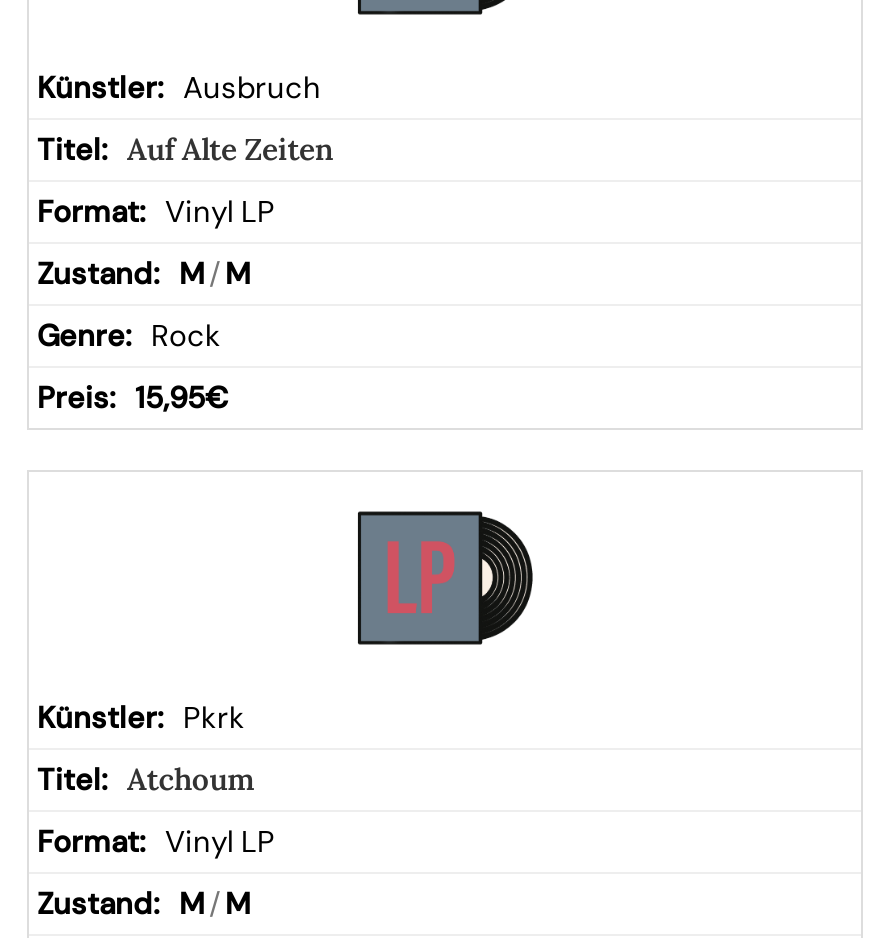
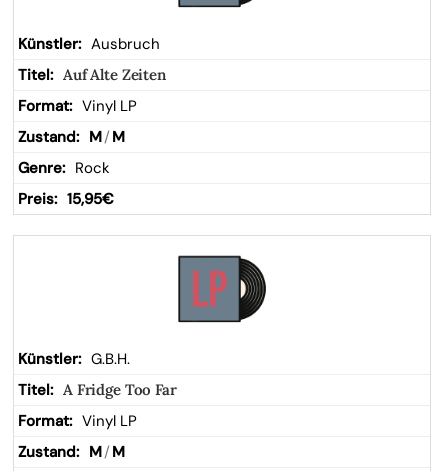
[183,698,245,738] Pkrk -> [91,349,130,369] G.B.H.
[127,760,255,798] Atchoum -> [63,380,177,399] A Fridge Too Far

